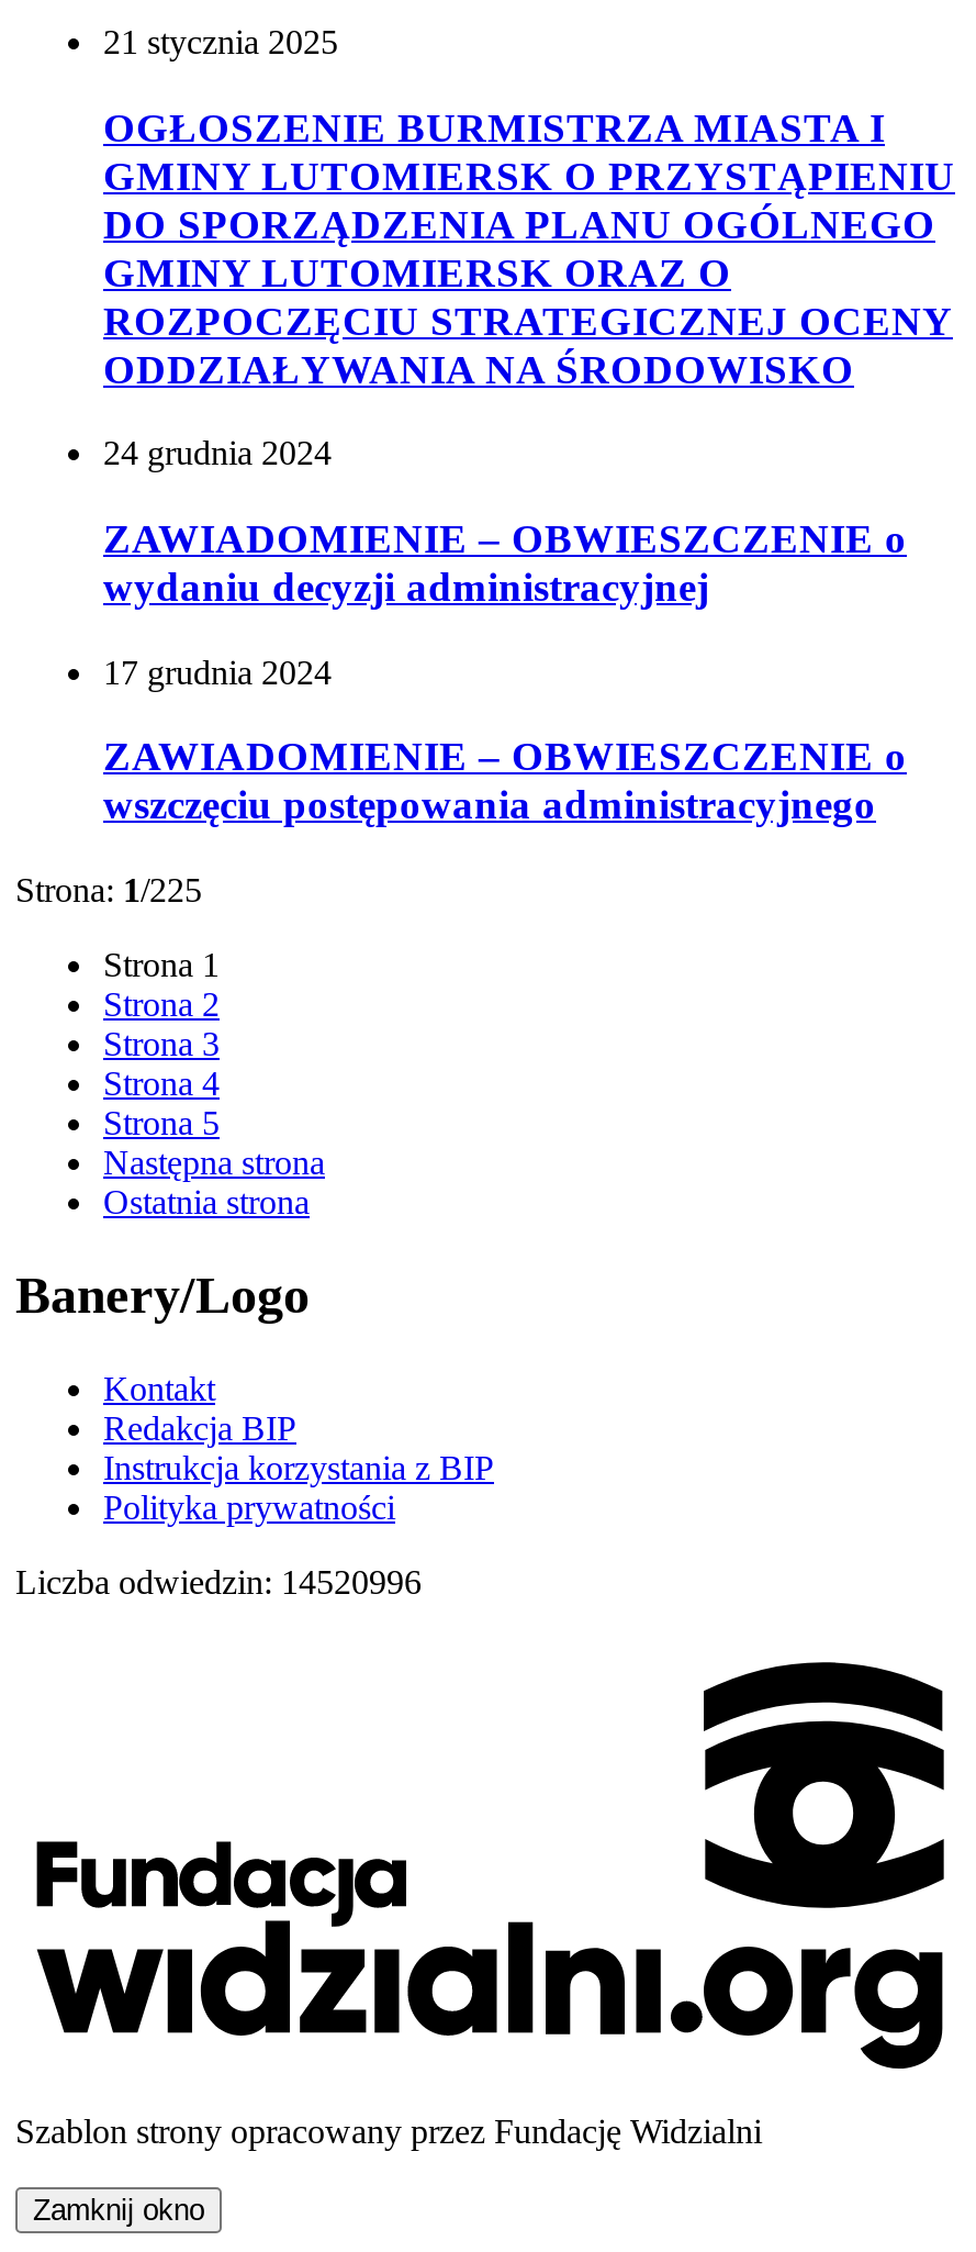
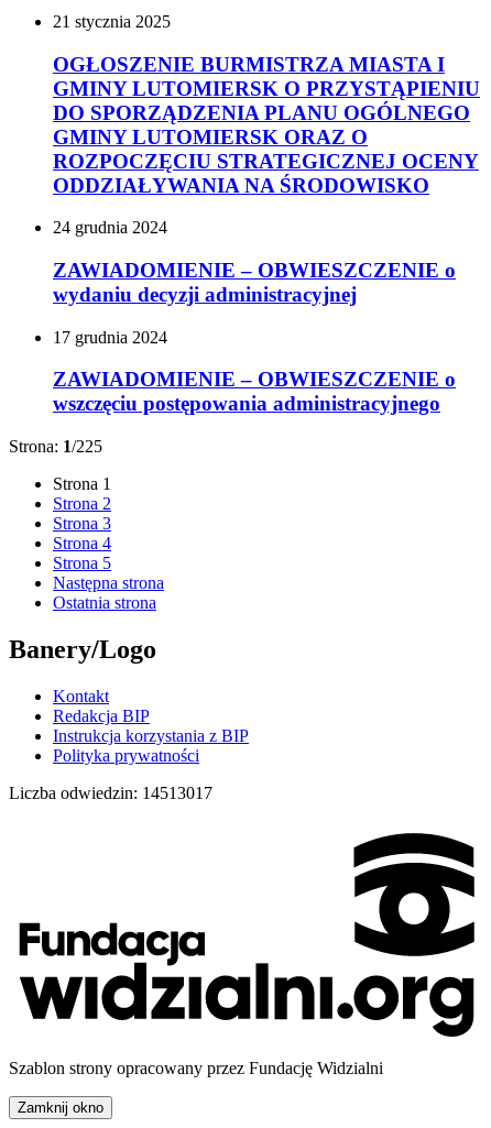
[15,1563,422,1600] Liczba odwiedzin: 14520996 -> [9,783,212,802] Liczba odwiedzin: 14513017

